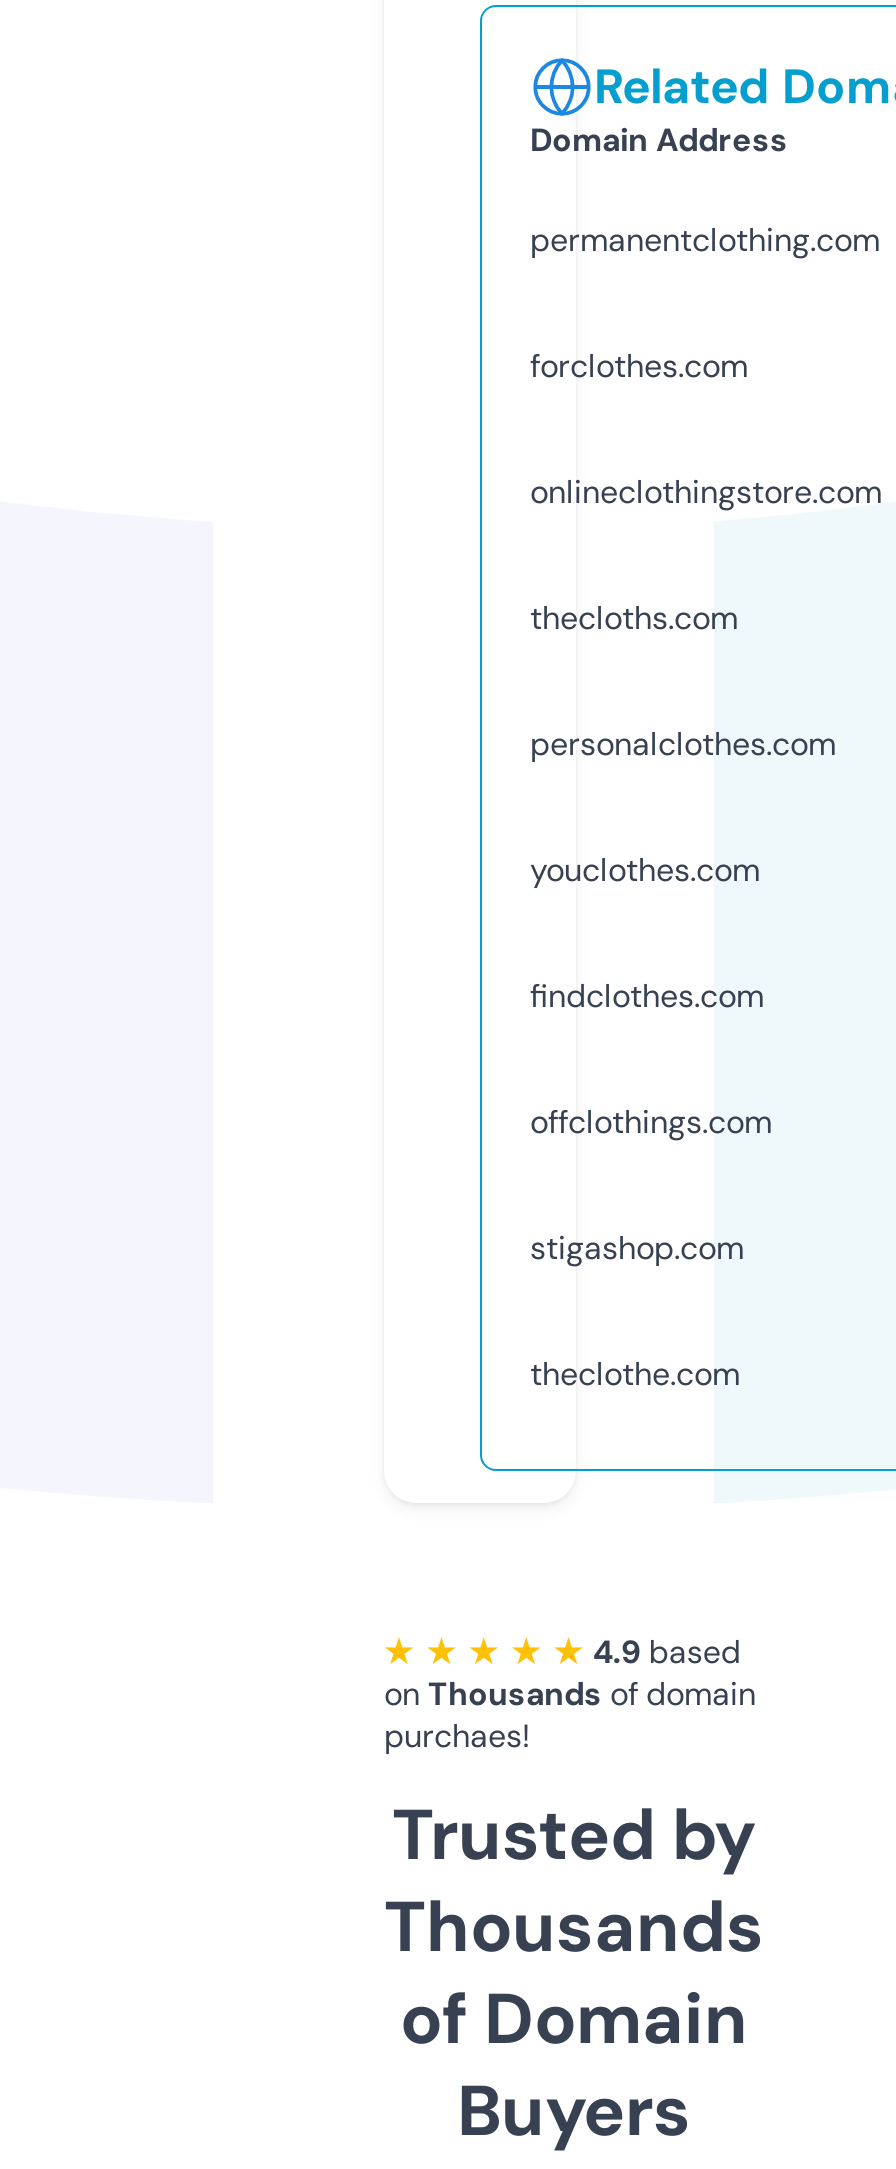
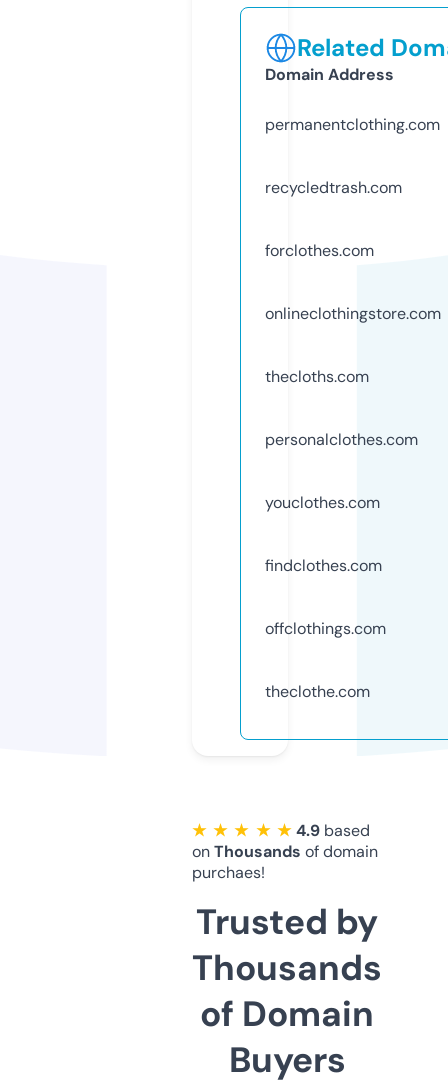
none -> [265,177,402,198] recycledtrash.com
moved [530,345,882,1143] -> [265,240,441,639]: forclothes.com | onlineclothingstore.com | thecloths.com | personalclothes.com | youclothes.com | findclothes.com | offclothings.com
[530,1227,744,1269] stigashop.com -> none

